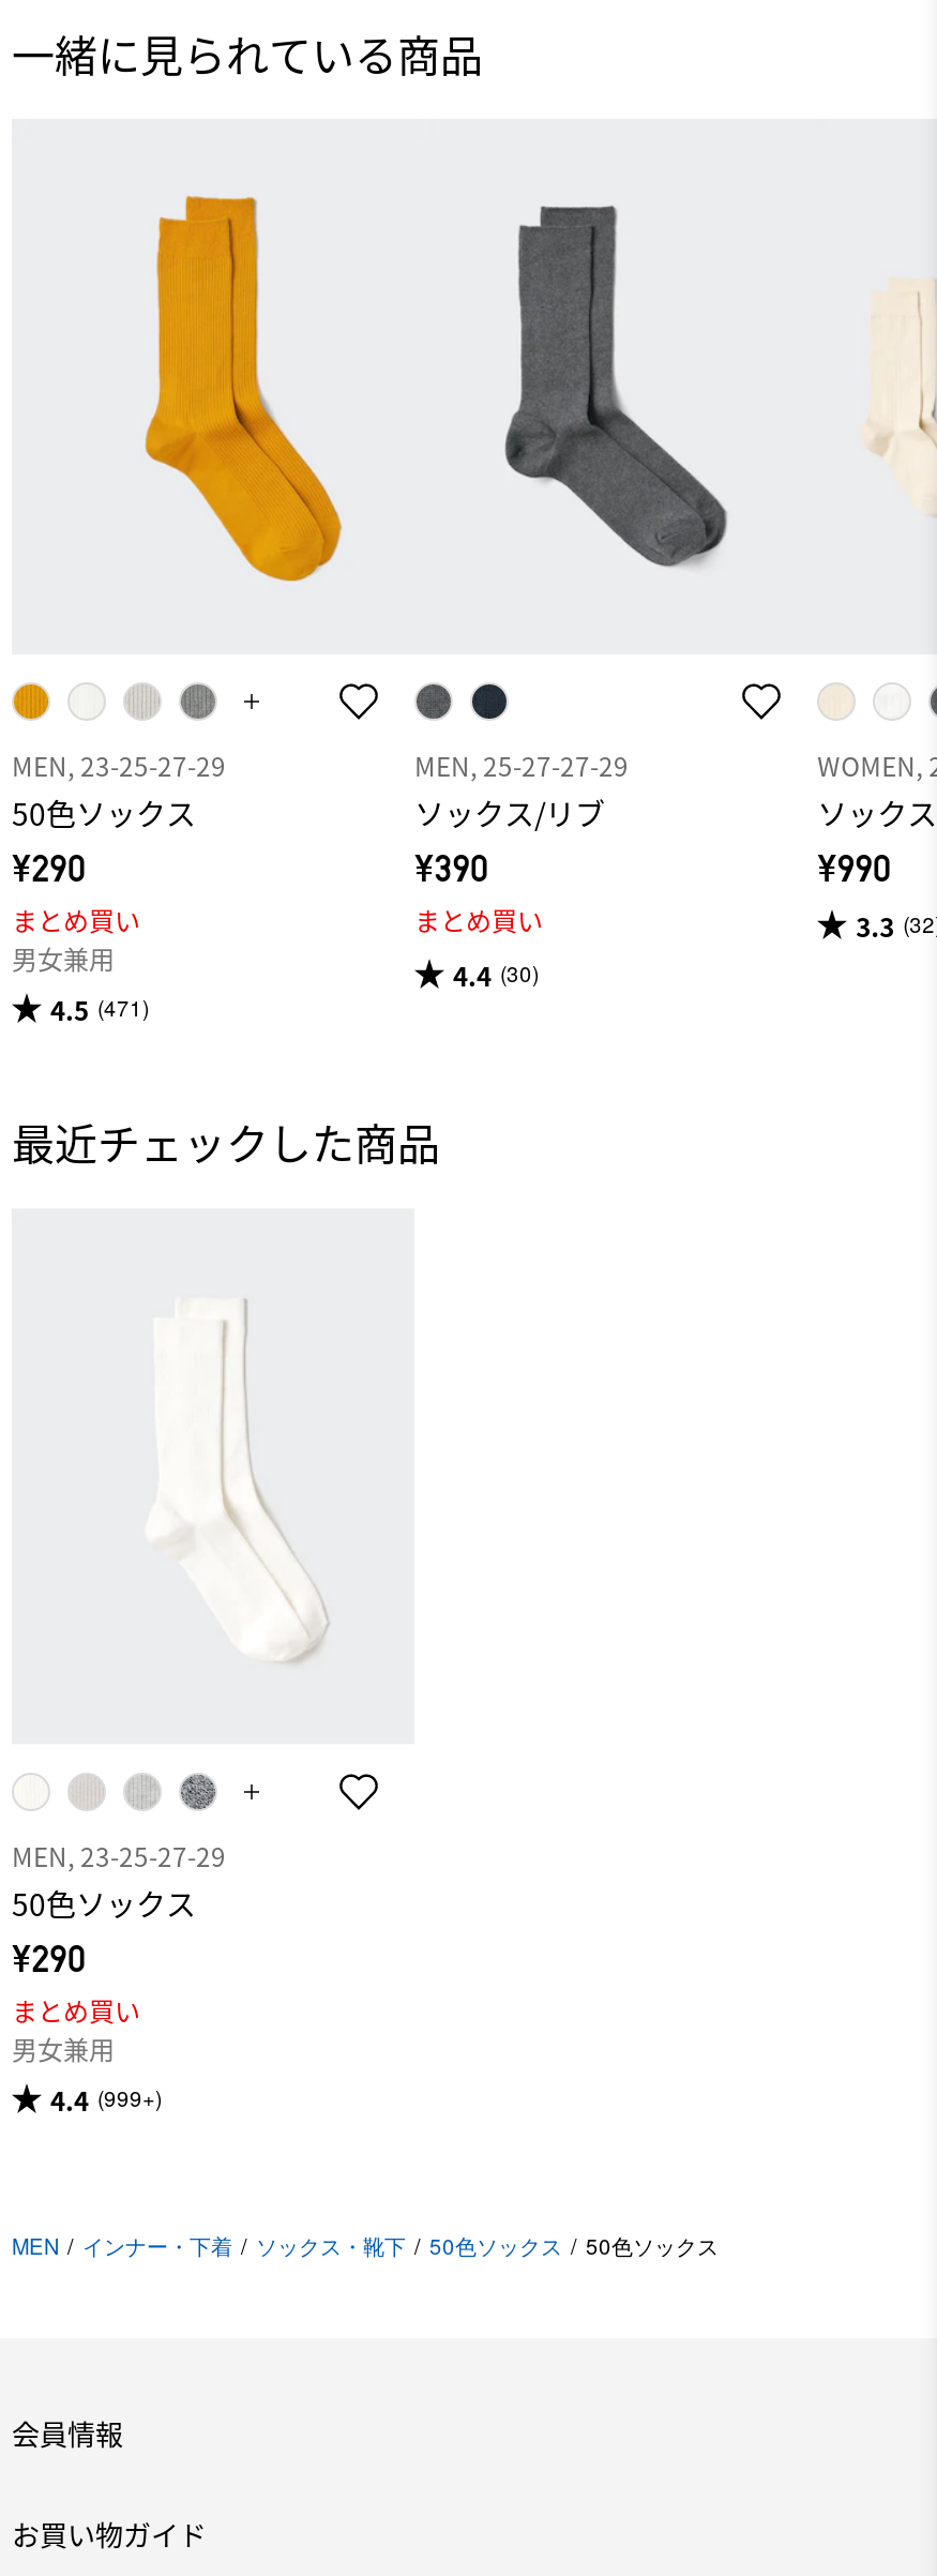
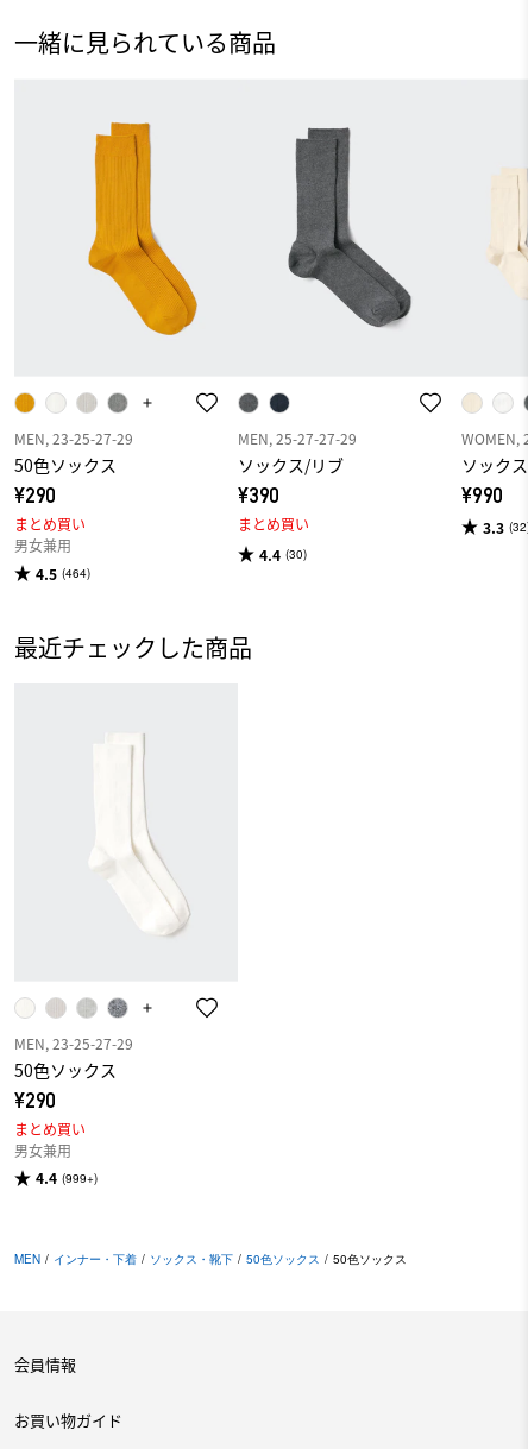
[50,991,149,1027] 4.5 (471) -> [36,563,90,583] 4.5 (464)

